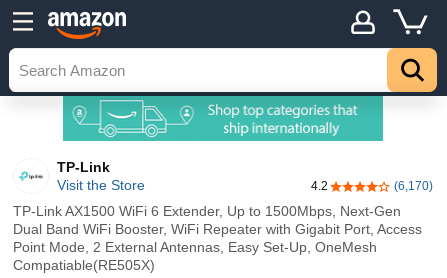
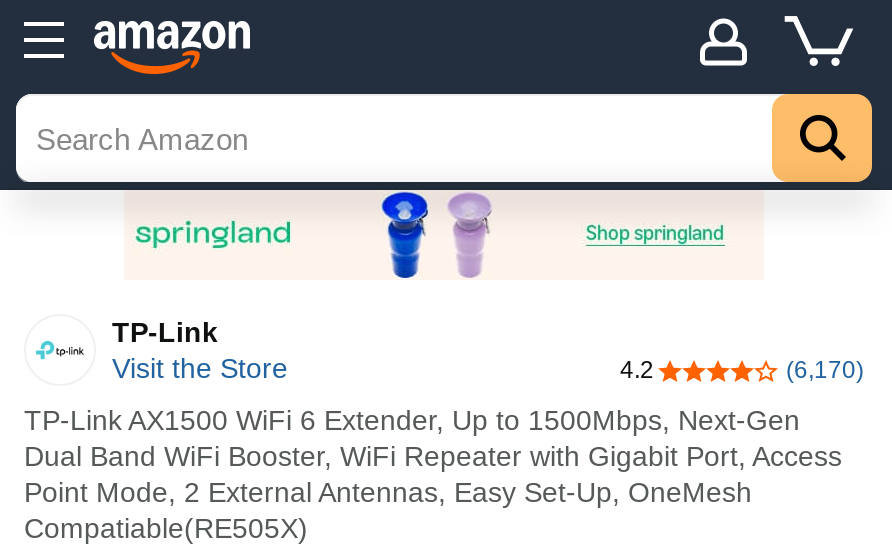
[62,95,384,142] [image] -> [124,188,764,280] [image]

